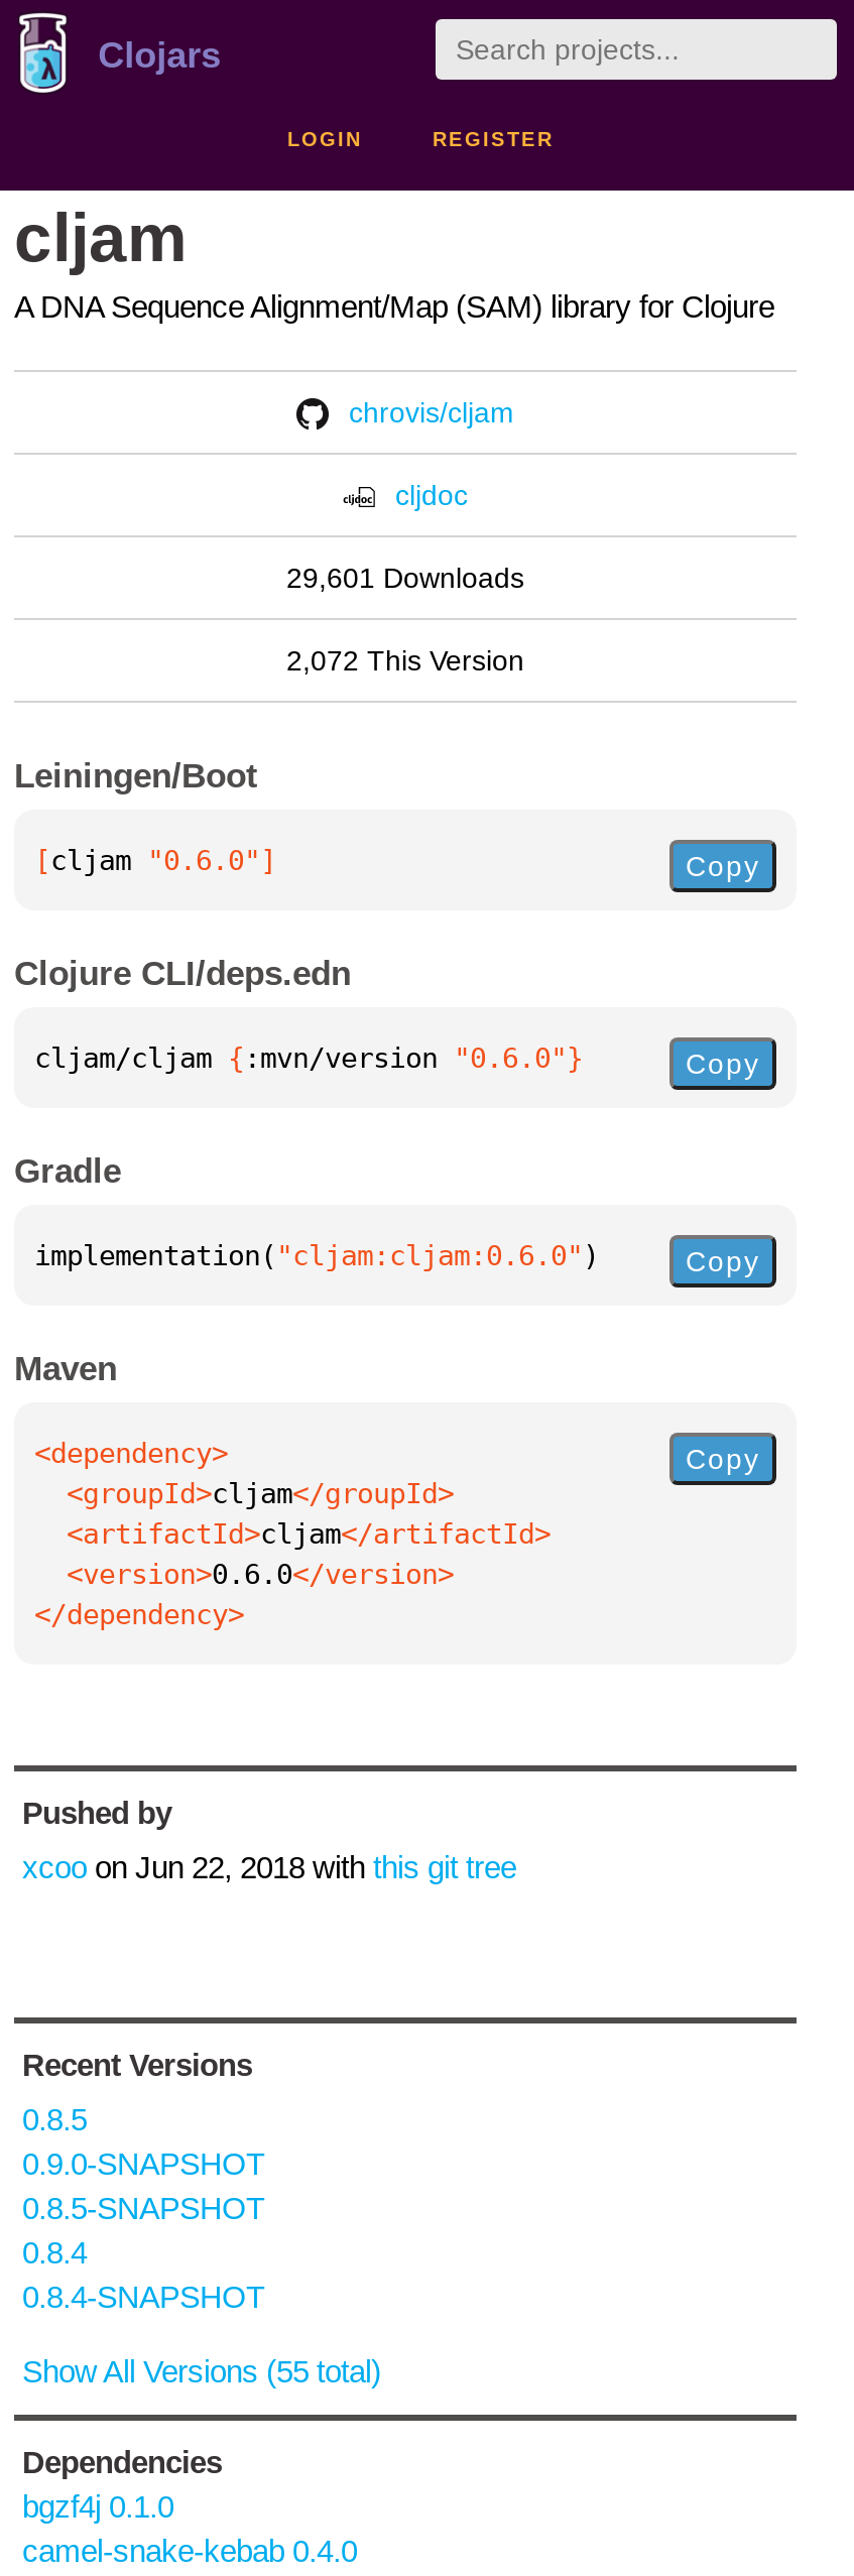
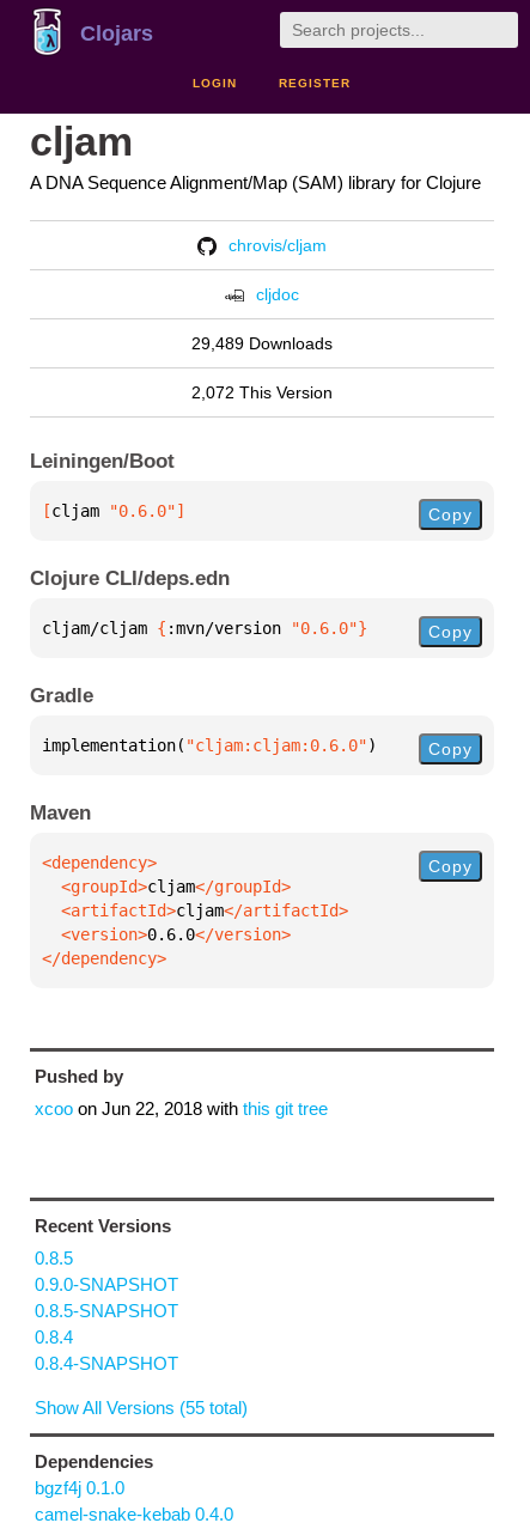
[286,562,524,594] 29,601 Downloads -> [191,334,333,353] 29,489 Downloads

